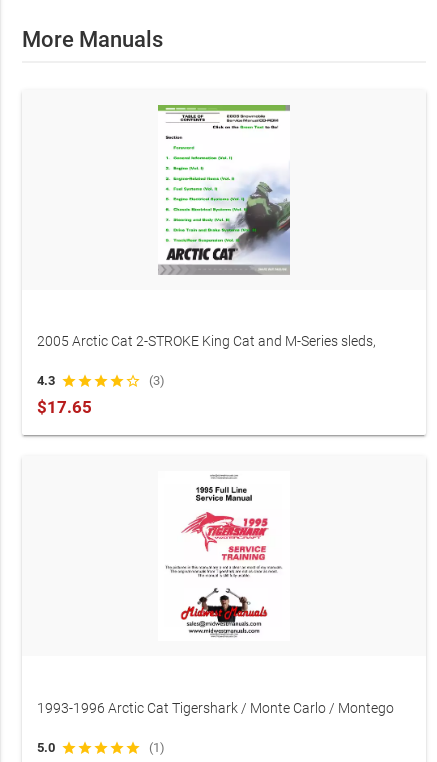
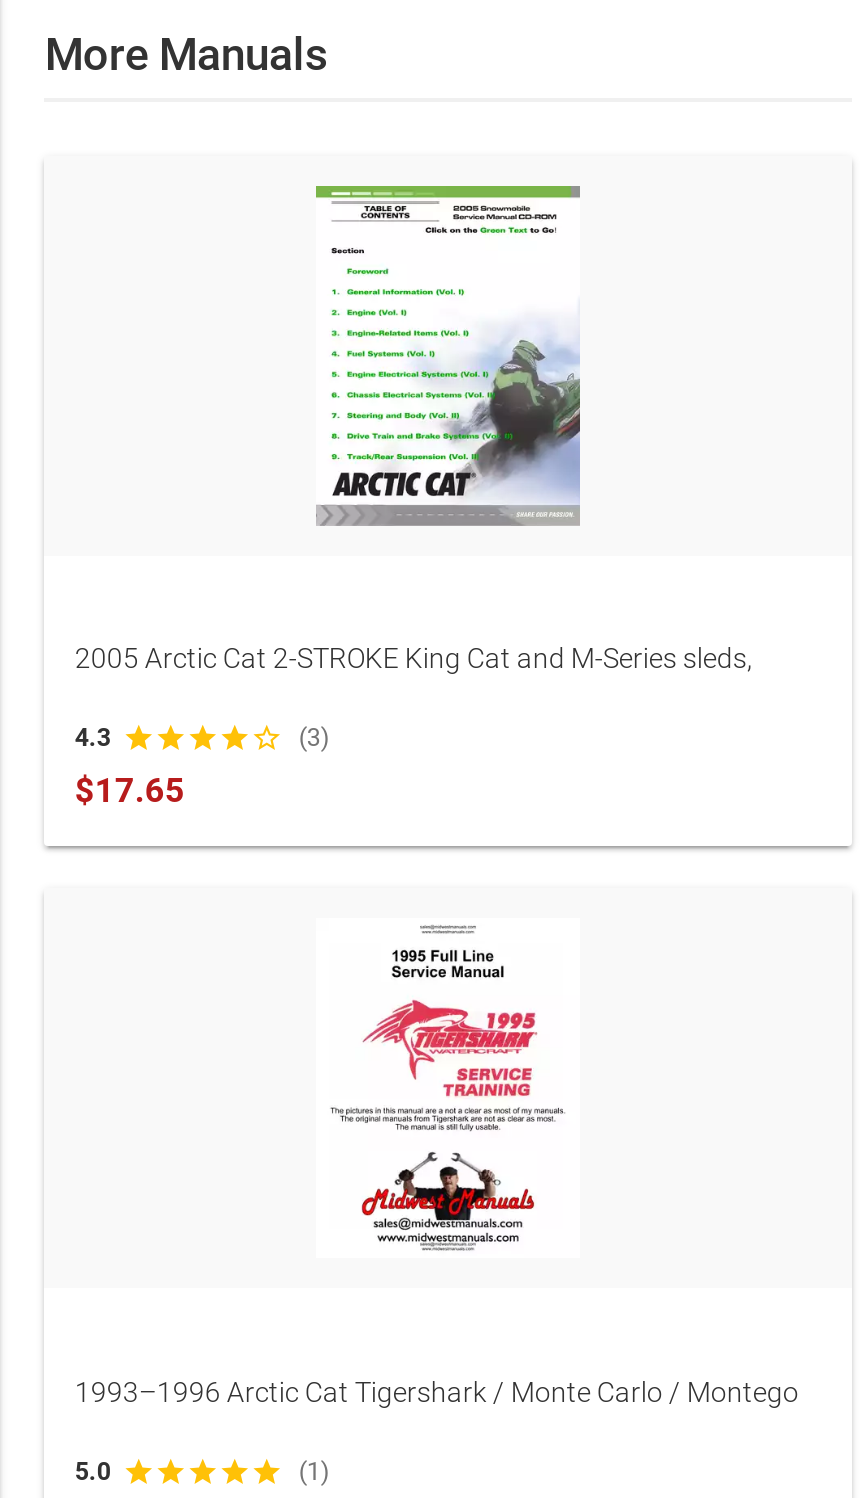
[37,700,394,716] 1993-1996 Arctic Cat Tigershark / Monte Carlo / Montego -> [75,1376,799,1408] 1993–1996 Arctic Cat Tigershark / Monte Carlo / Montego

